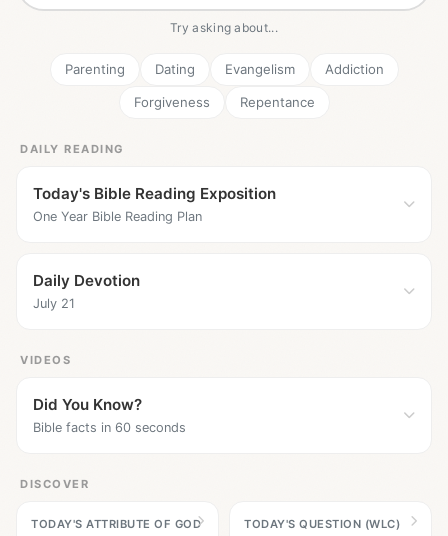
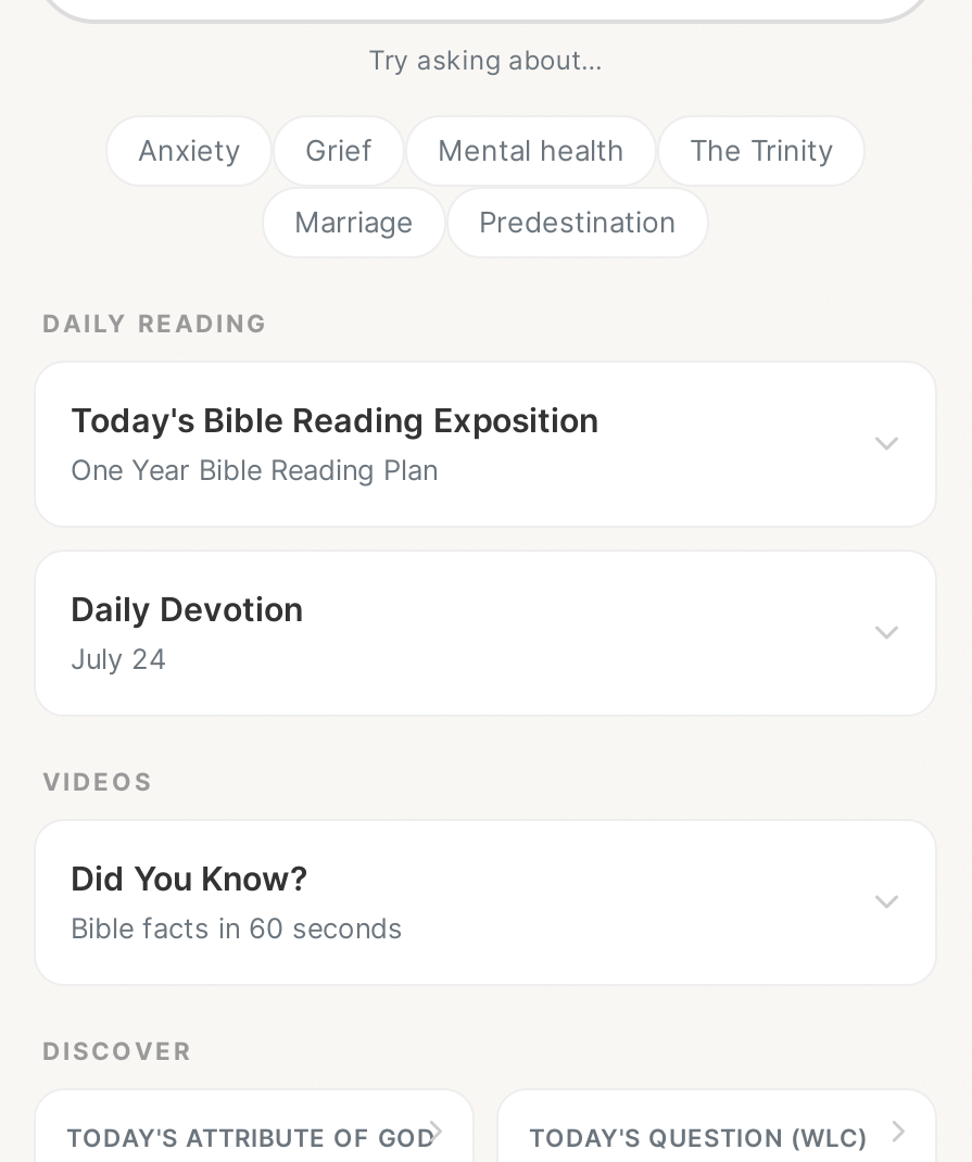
[64,61,383,77] Parenting | Dating | Evangelism | Addiction -> [138,132,833,166] Anxiety | Grief | Mental health | The Trinity
[133,94,314,110] Forgiveness | Repentance -> [294,203,677,238] Marriage | Predestination
[33,296,75,311] July 21 -> [71,642,166,675] July 24

